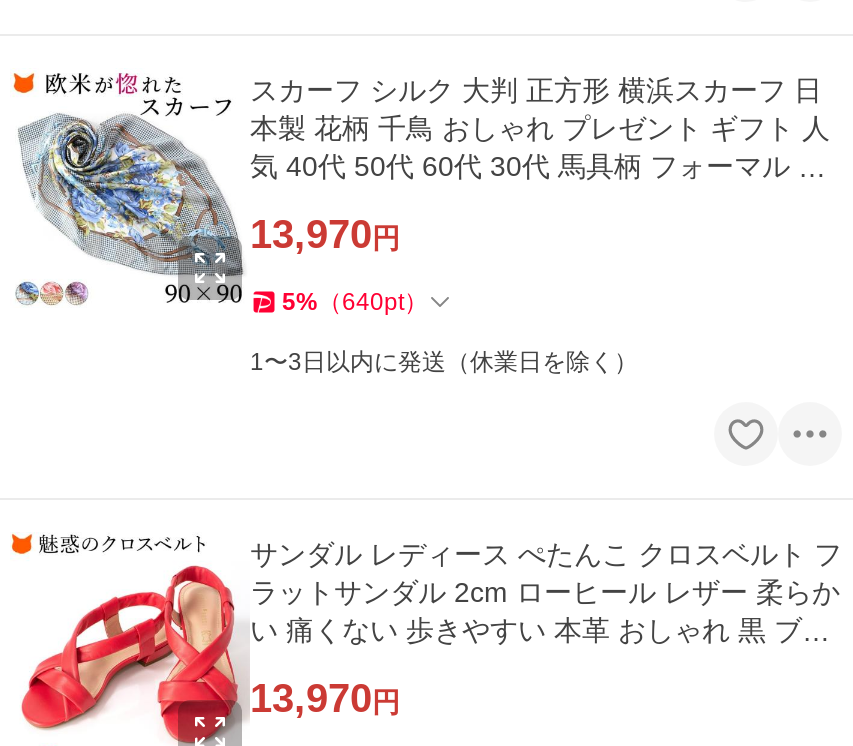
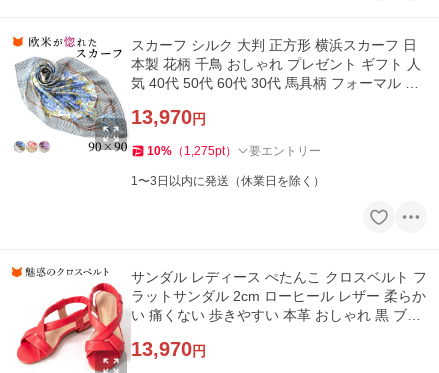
[282,289,428,317] 5%（640pt） -> [147,144,321,158] 10%（1,275pt） | 要エントリー

